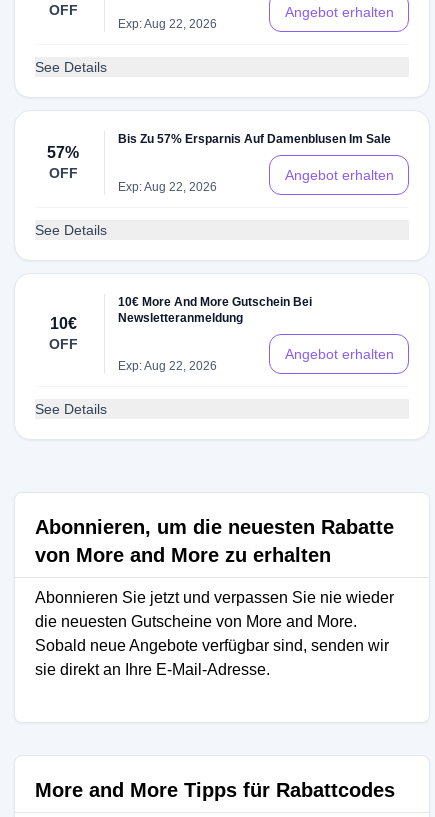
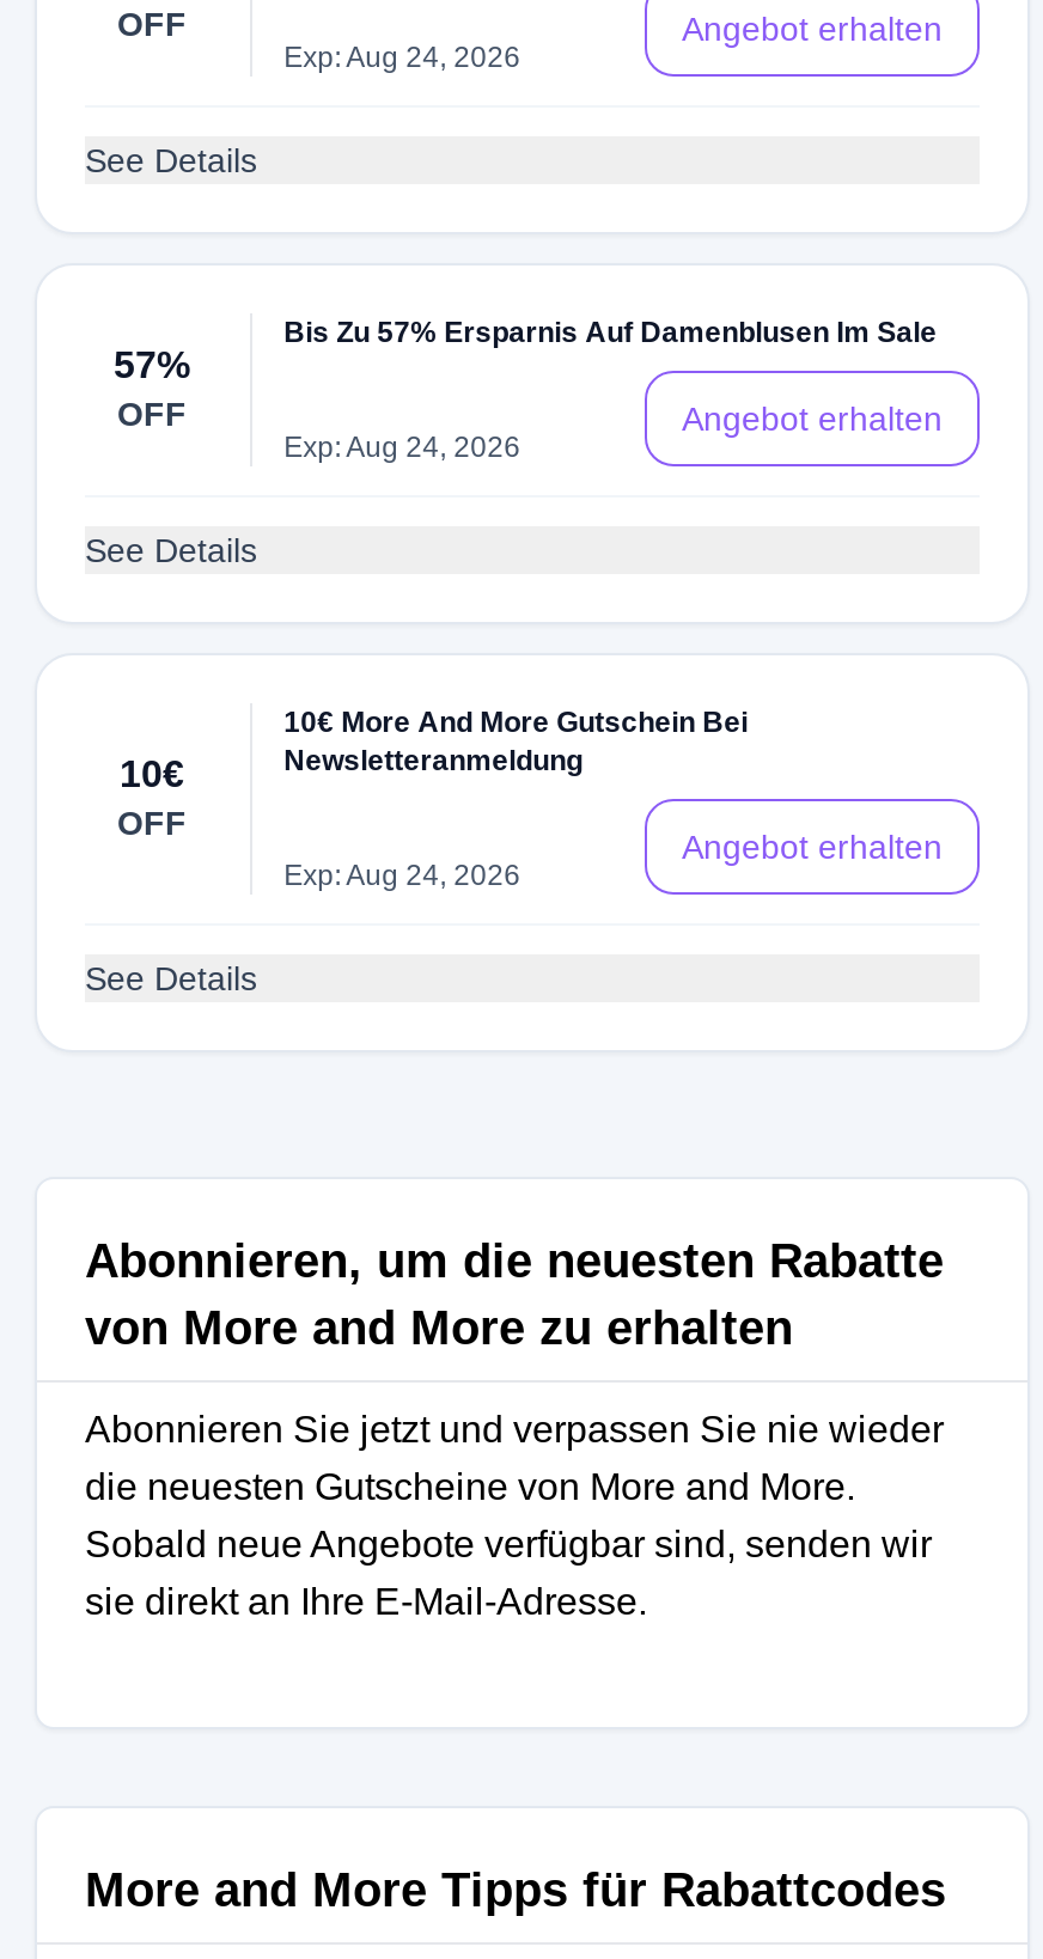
[118,17,217,31] Exp: Aug 22, 2026 -> [284,41,521,74] Exp: Aug 24, 2026
[118,180,217,194] Exp: Aug 22, 2026 -> [284,431,521,464] Exp: Aug 24, 2026
[118,359,217,373] Exp: Aug 22, 2026 -> [284,859,521,892] Exp: Aug 24, 2026

